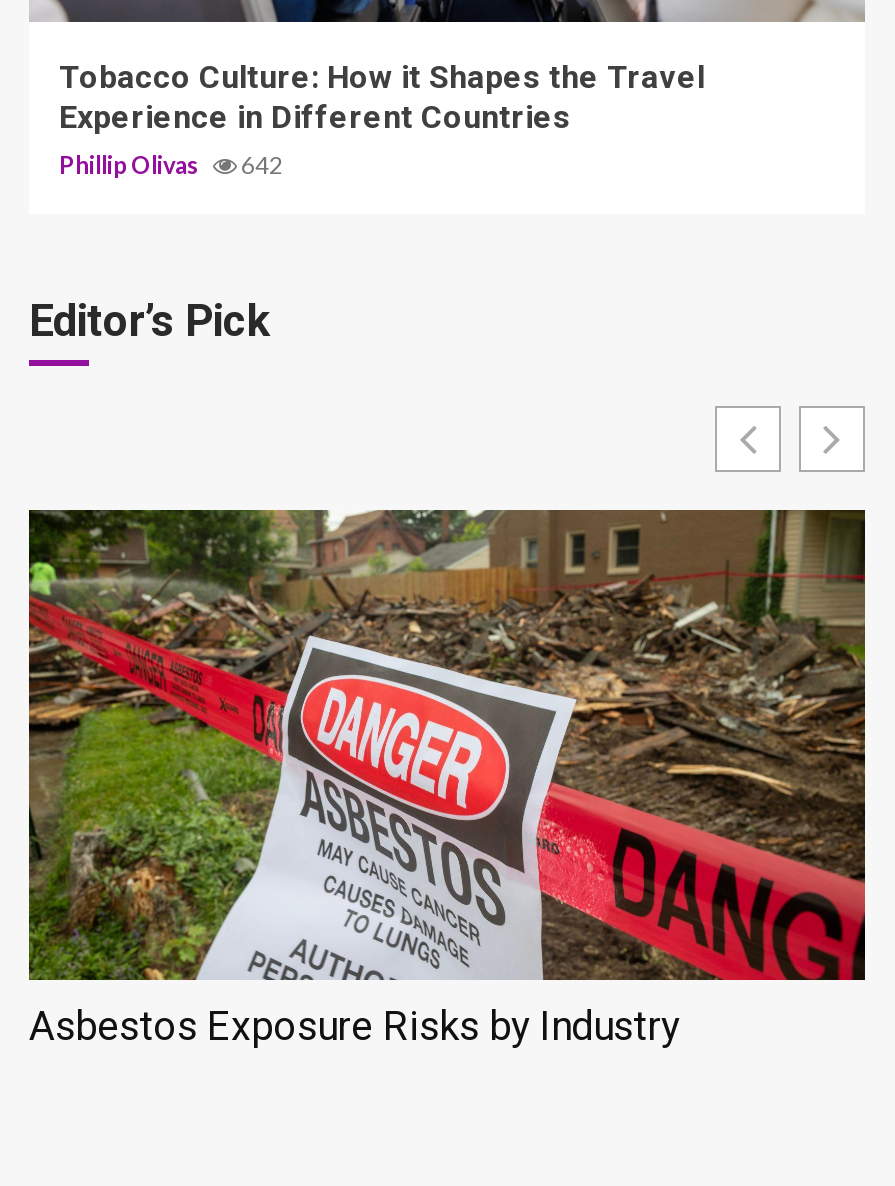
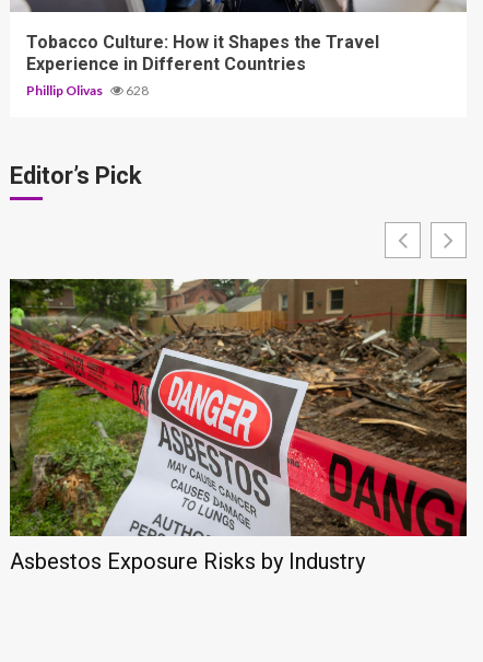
[59,149,283,179] Phillip Olivas 642 -> [26,82,149,98] Phillip Olivas 628

